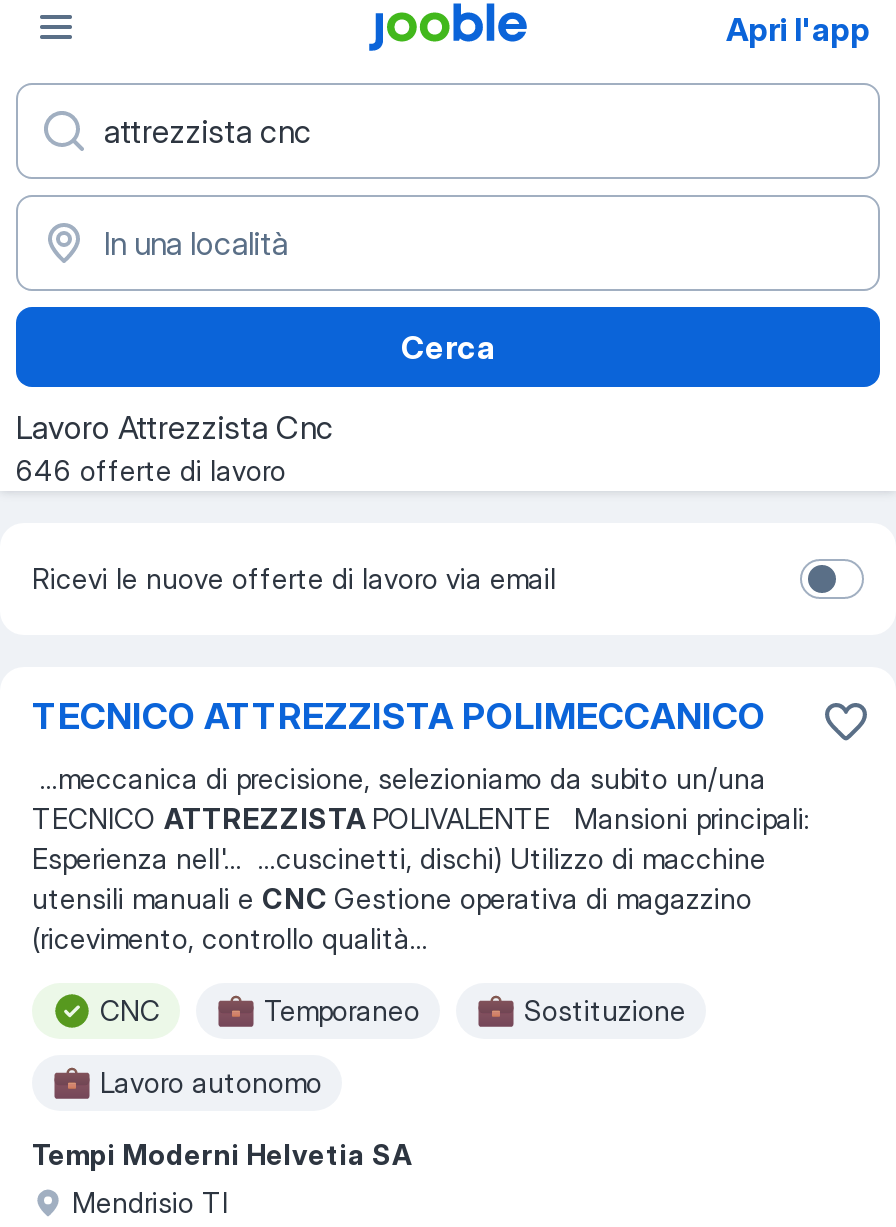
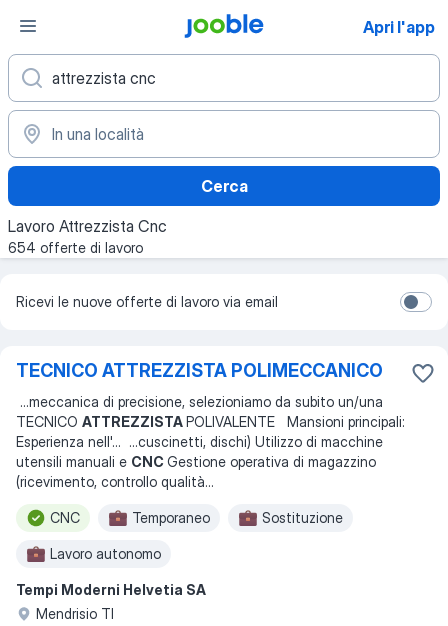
[16,453,286,487] 646 offerte di lavoro -> [8,239,143,256] 654 offerte di lavoro

